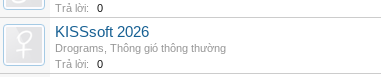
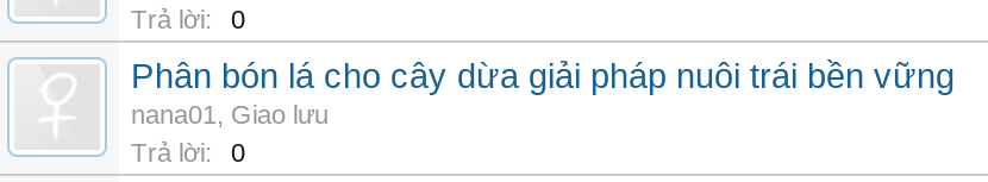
[55,24,226,54] KISSsoft 2026 | Drograms, Thông gió thông thường -> [131,57,955,128] Phân bón lá cho cây dừa giải pháp nuôi trái bền vững | nana01, Giao lưu

